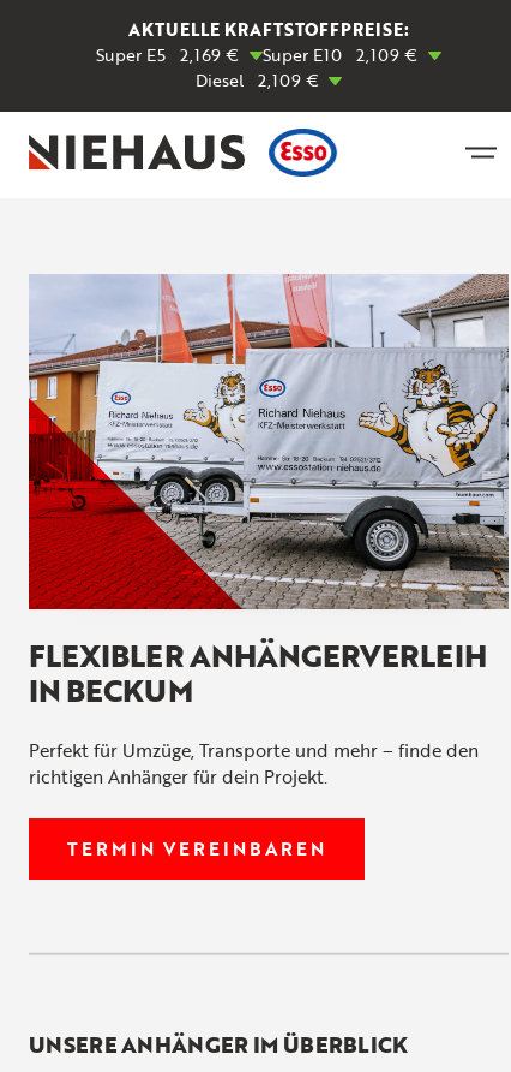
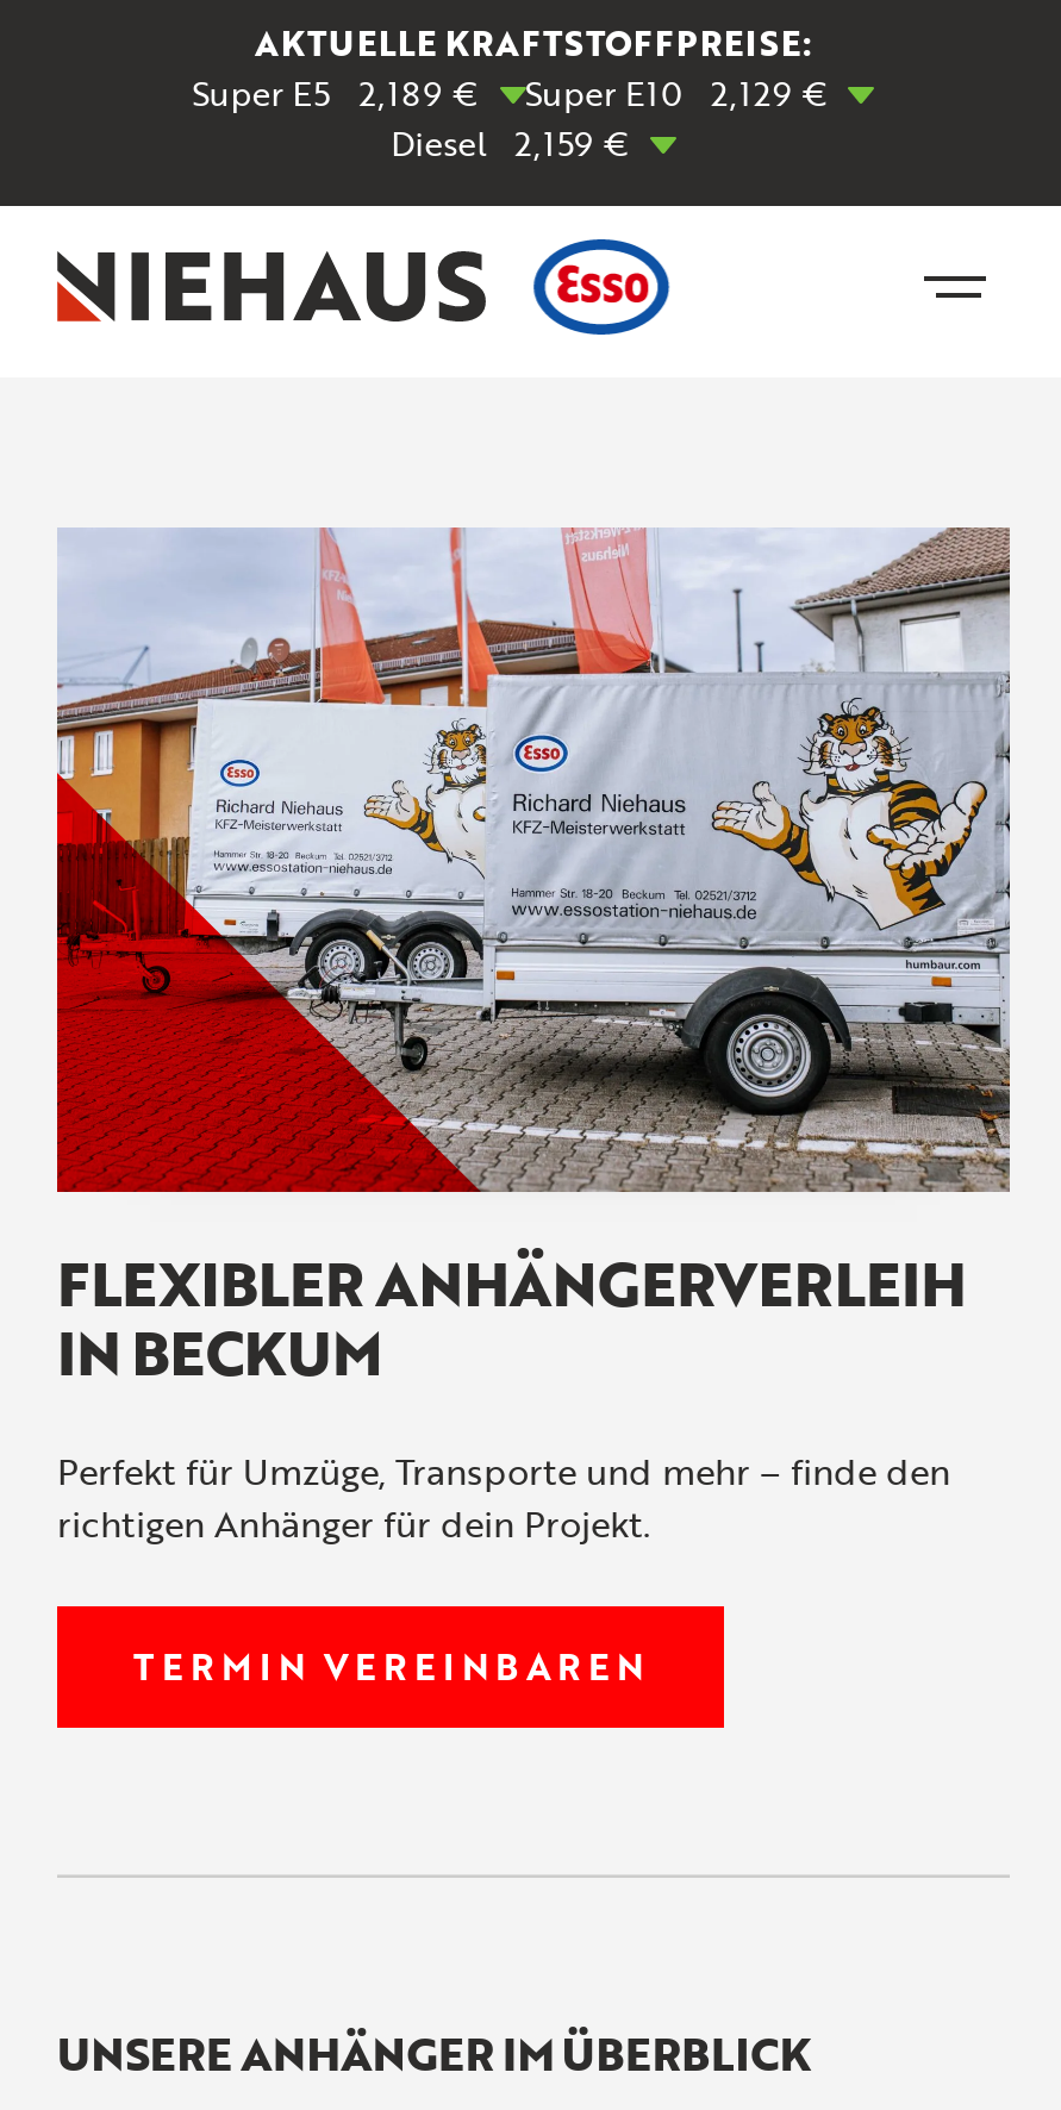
[96,42,239,67] Super E5 2,169 € -> [192,68,478,118] Super E5 2,189 €
[263,42,417,67] Super E10 2,109 € -> [525,68,828,118] Super E10 2,129 €
[195,67,319,93] Diesel 2,109 € -> [391,118,629,168] Diesel 2,159 €

